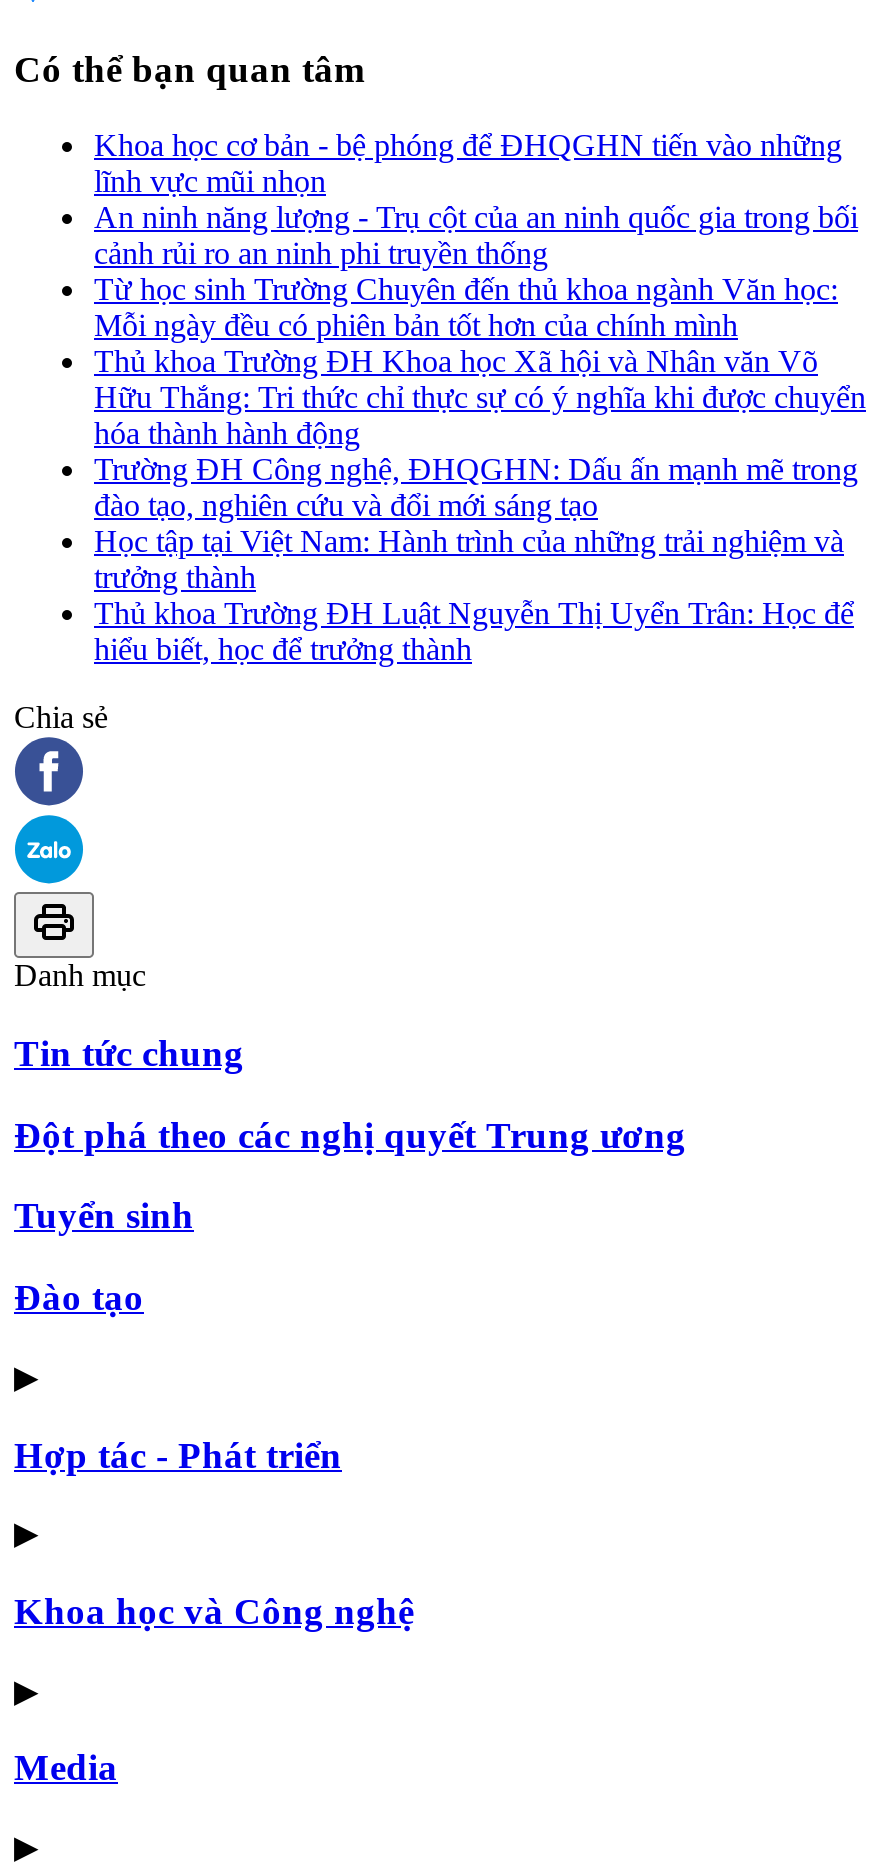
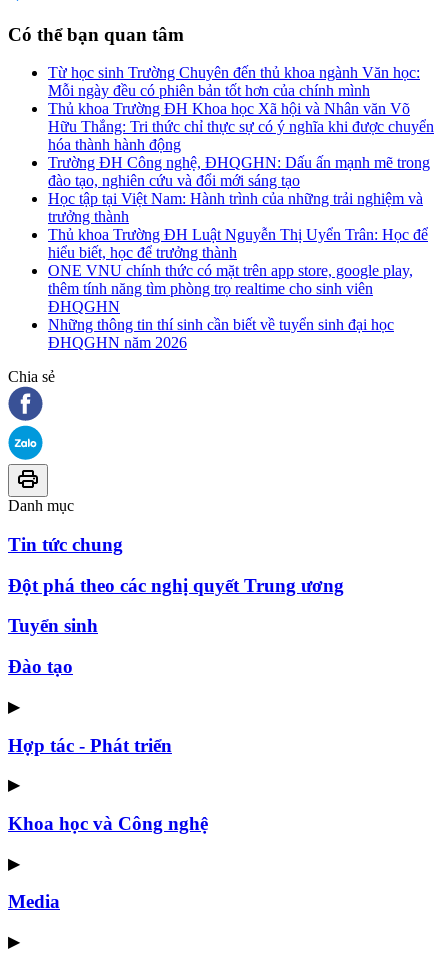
[94,128,858,270] Khoa học cơ bản - bệ phóng để ĐHQGHN tiến vào những | lĩnh vực mũi nhọn | An ninh năng lượng - Trụ cột của an ninh quốc gia trong bối | cảnh rủi ro an ninh phi truyền thống -> none
moved [94,272,866,666] -> [48,64,434,261]: Từ học sinh Trường Chuyên đến thủ khoa ngành Văn học: | Mỗi ngày đều có phiên bản tốt hơn của chính mình | Thủ khoa Trường ĐH Khoa học Xã hội và Nhân văn Võ | ... | Thủ khoa Trường ĐH Luật Nguyễn Thị Uyển Trân: Học để | hiểu biết, học để trưởng thành
none -> [48,262,413,351] ONE VNU chính thức có mặt trên app store, google play, | thêm tính năng tìm phòng trọ realtime cho sinh viên | ĐHQGHN | Những thông tin thí sinh cần biết về tuyển sinh đại học | ĐHQGHN năm 2026

